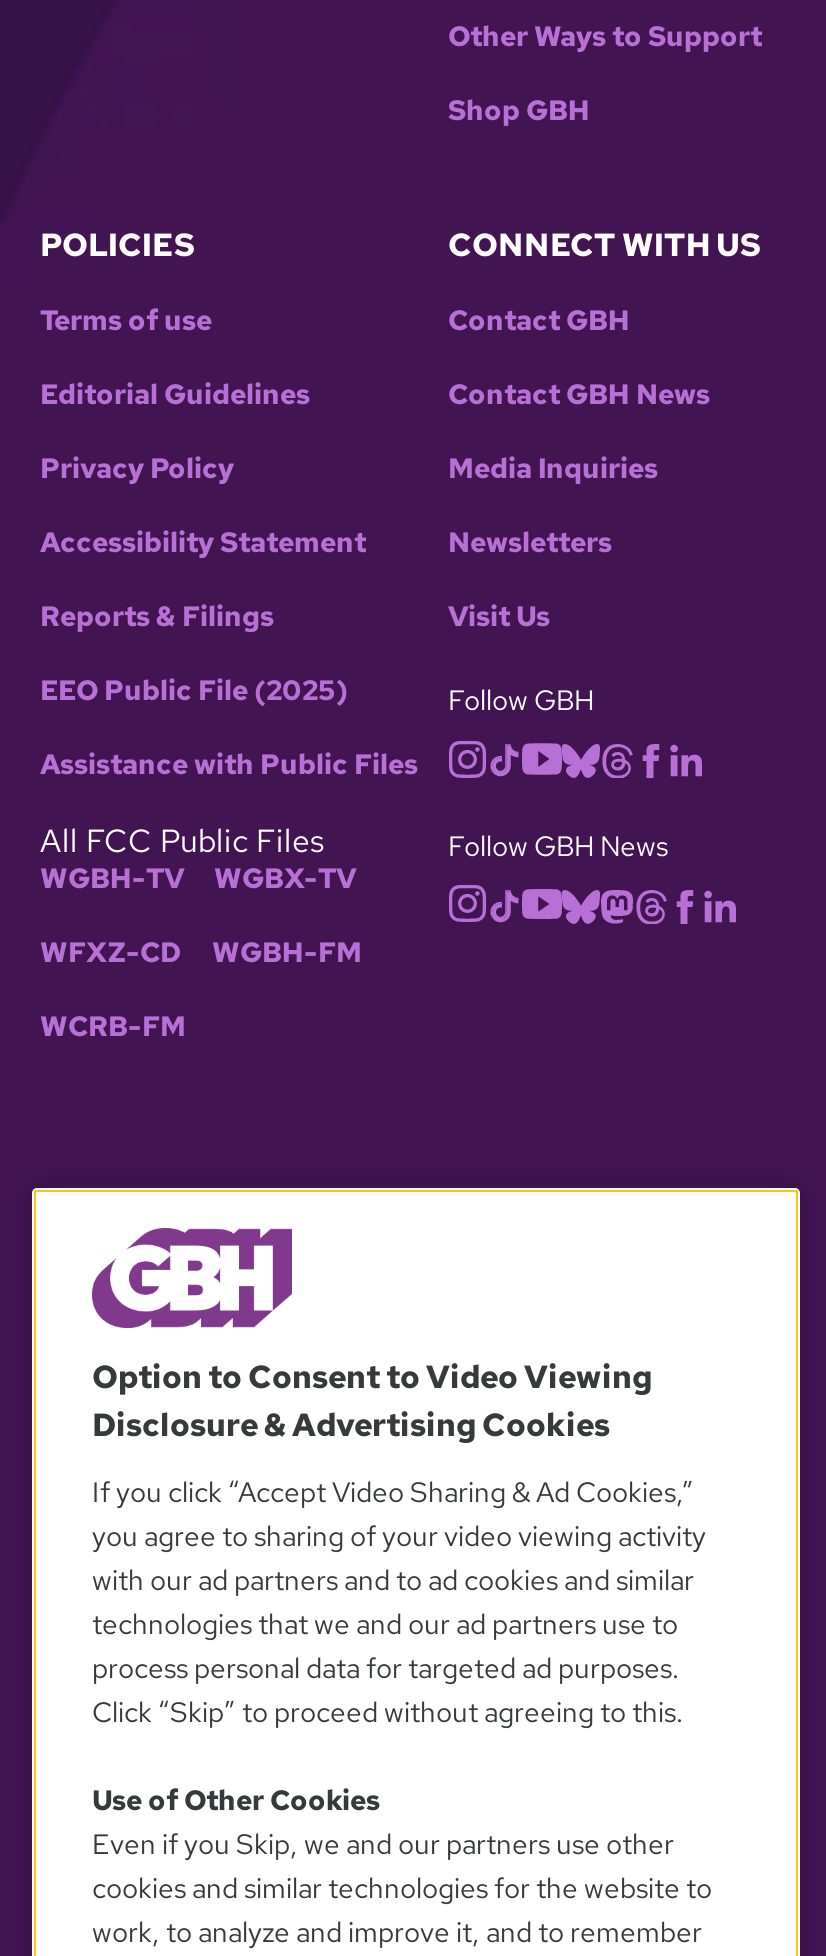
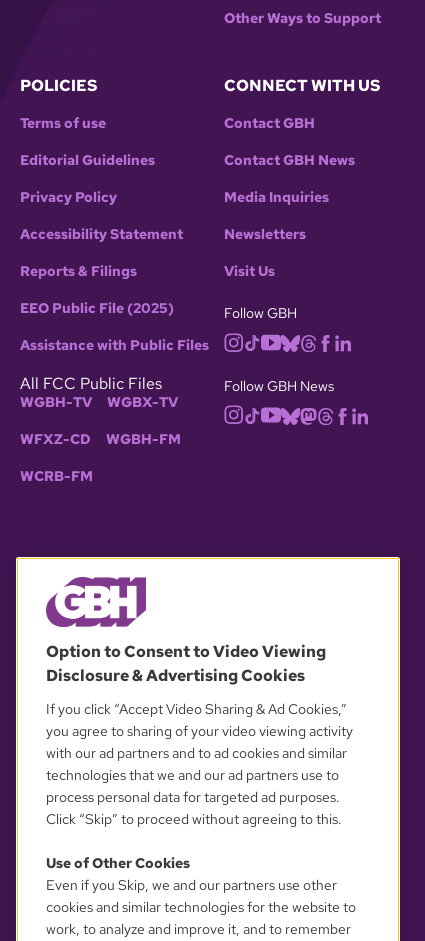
[448,93,590,129] Shop GBH -> none

